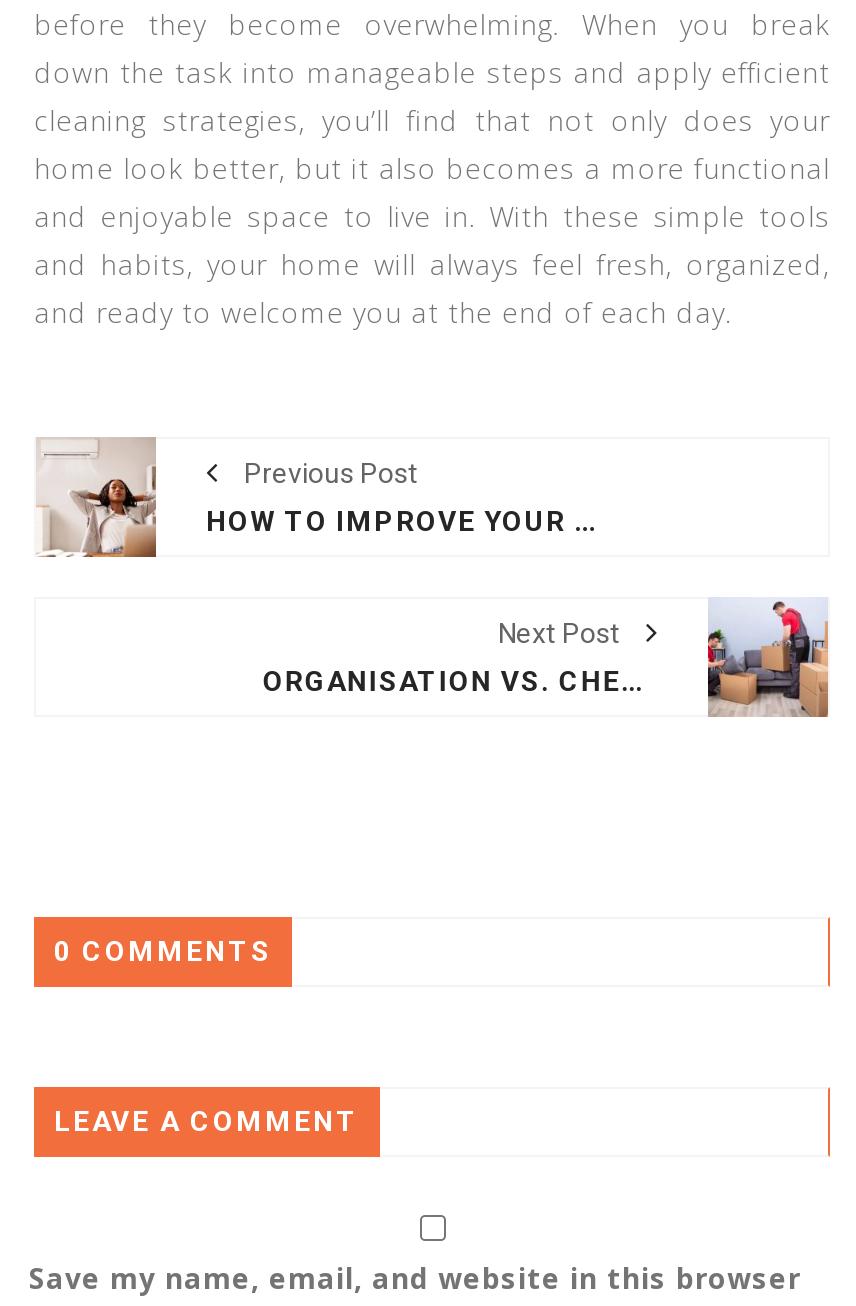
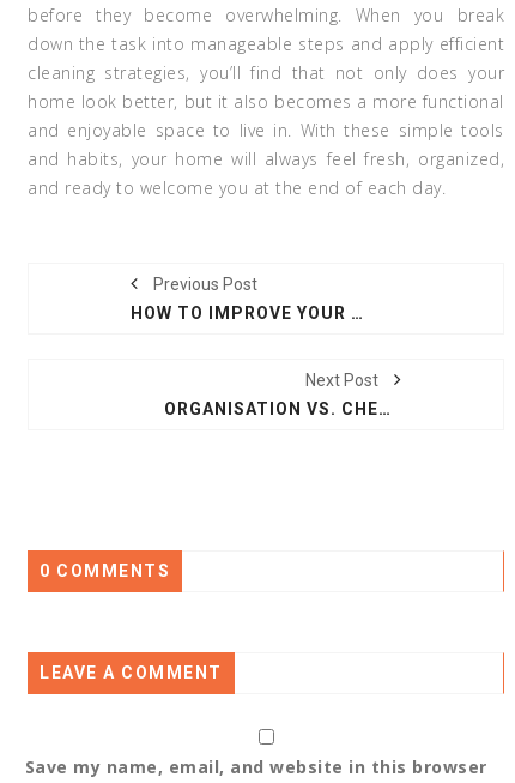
[36,436,158,560] [image] -> none
[706,598,830,720] [image] -> none

